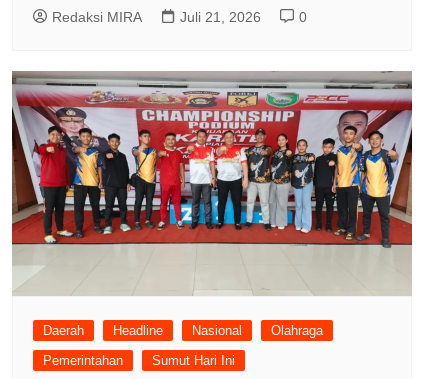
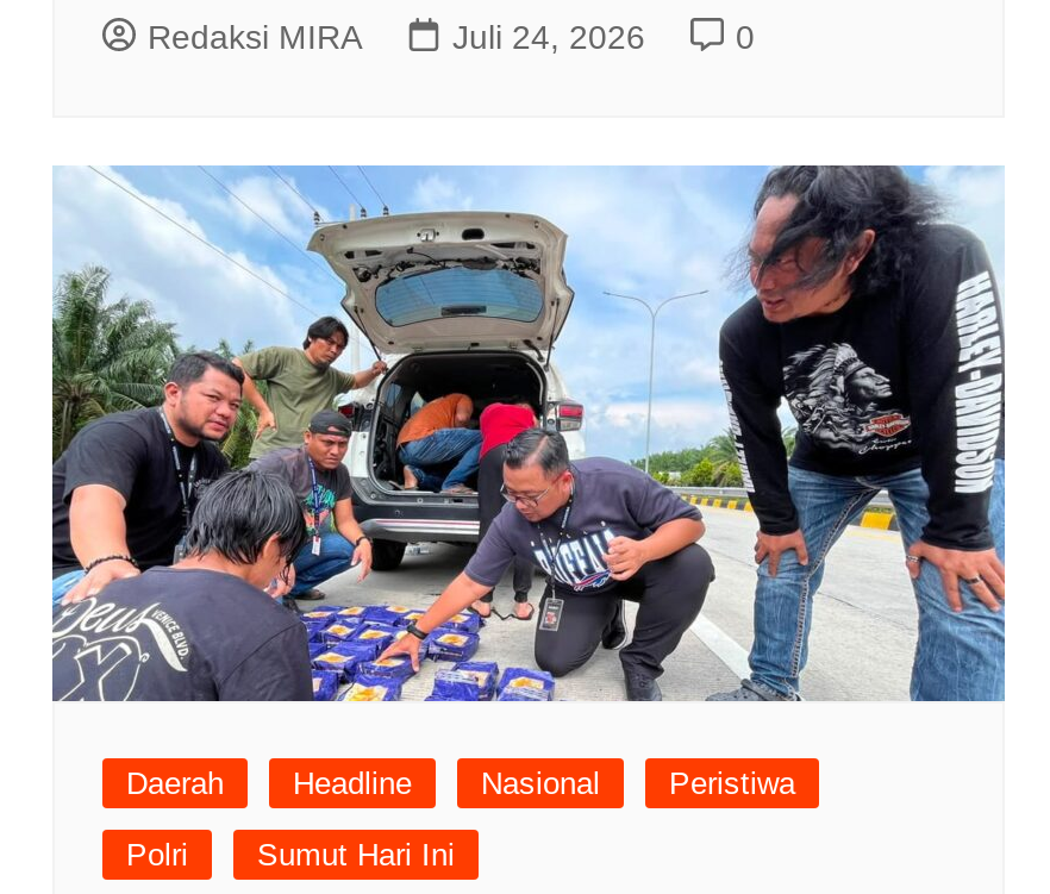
[180,8,261,24] Juli 21, 2026 -> [452,17,645,55] Juli 24, 2026
[11,70,413,338] [image] | Olahraga -> [50,165,1007,800] [image] | Peristiwa
[43,353,123,368] Pemerintahan -> [126,836,188,872] Polri

